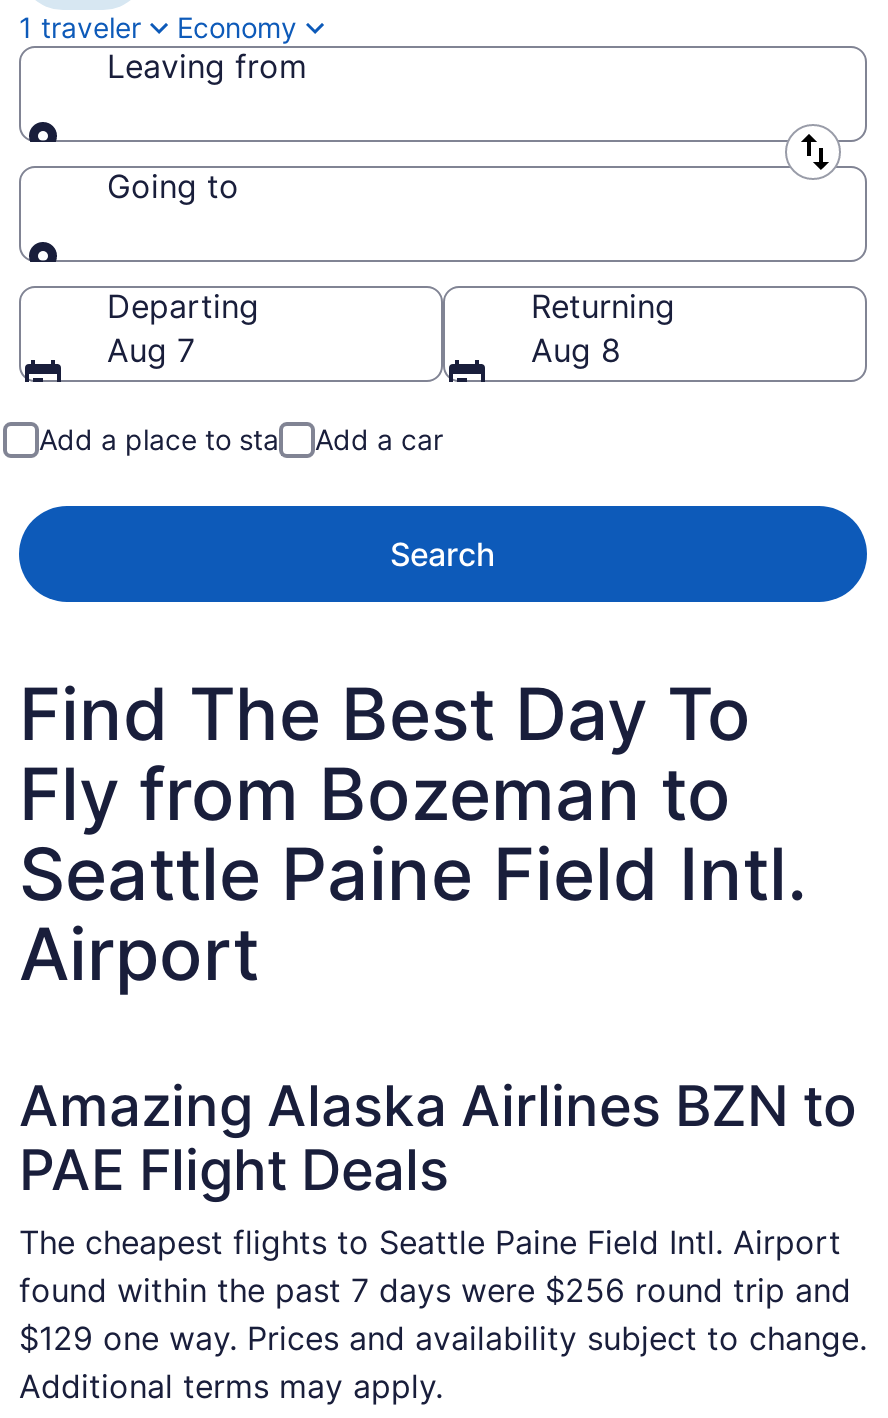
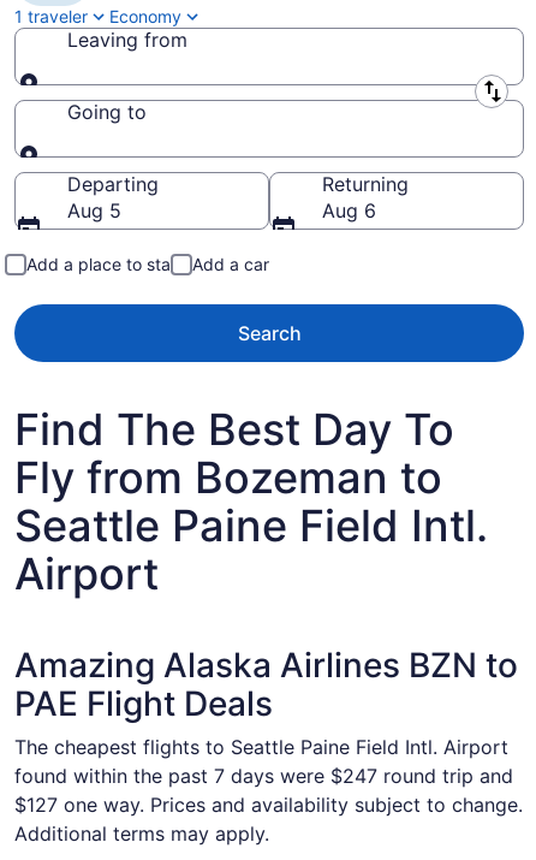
[107,330,195,370] Aug 7 -> [67,198,121,223] Aug 5
[531,330,621,370] Aug 8 -> [322,198,376,223] Aug 6
[19,1270,851,1310] found within the past 7 days were $256 round trip and -> [14,764,513,788] found within the past 7 days were $247 round trip and
[19,1318,867,1358] $129 one way. Prices and availability subject to change. -> [14,793,523,817] $127 one way. Prices and availability subject to change.

